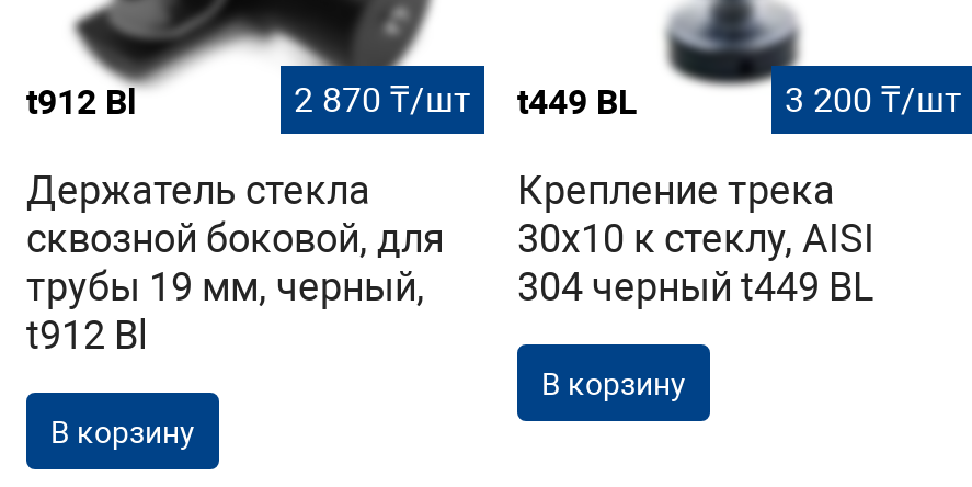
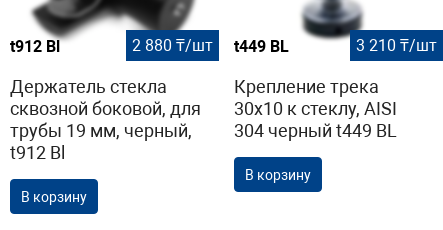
[294,80,638,124] 2 870 ₸/шт t449 BL -> [132,36,289,56] 2 880 ₸/шт t449 BL
[785,80,962,122] 3 200 ₸/шт -> [356,36,437,55] 3 210 ₸/шт

